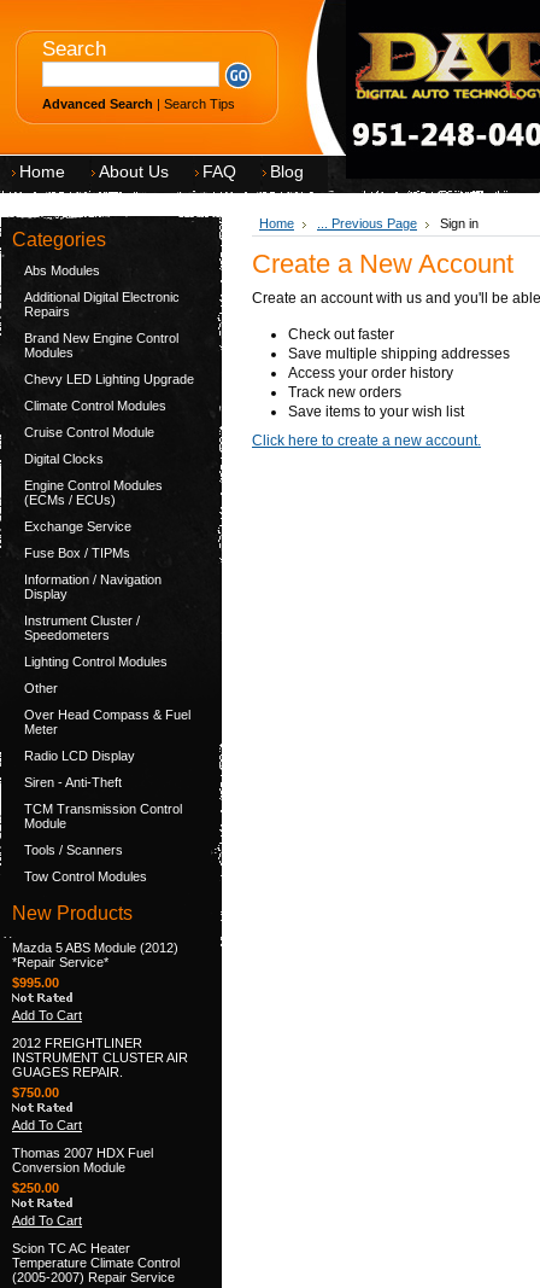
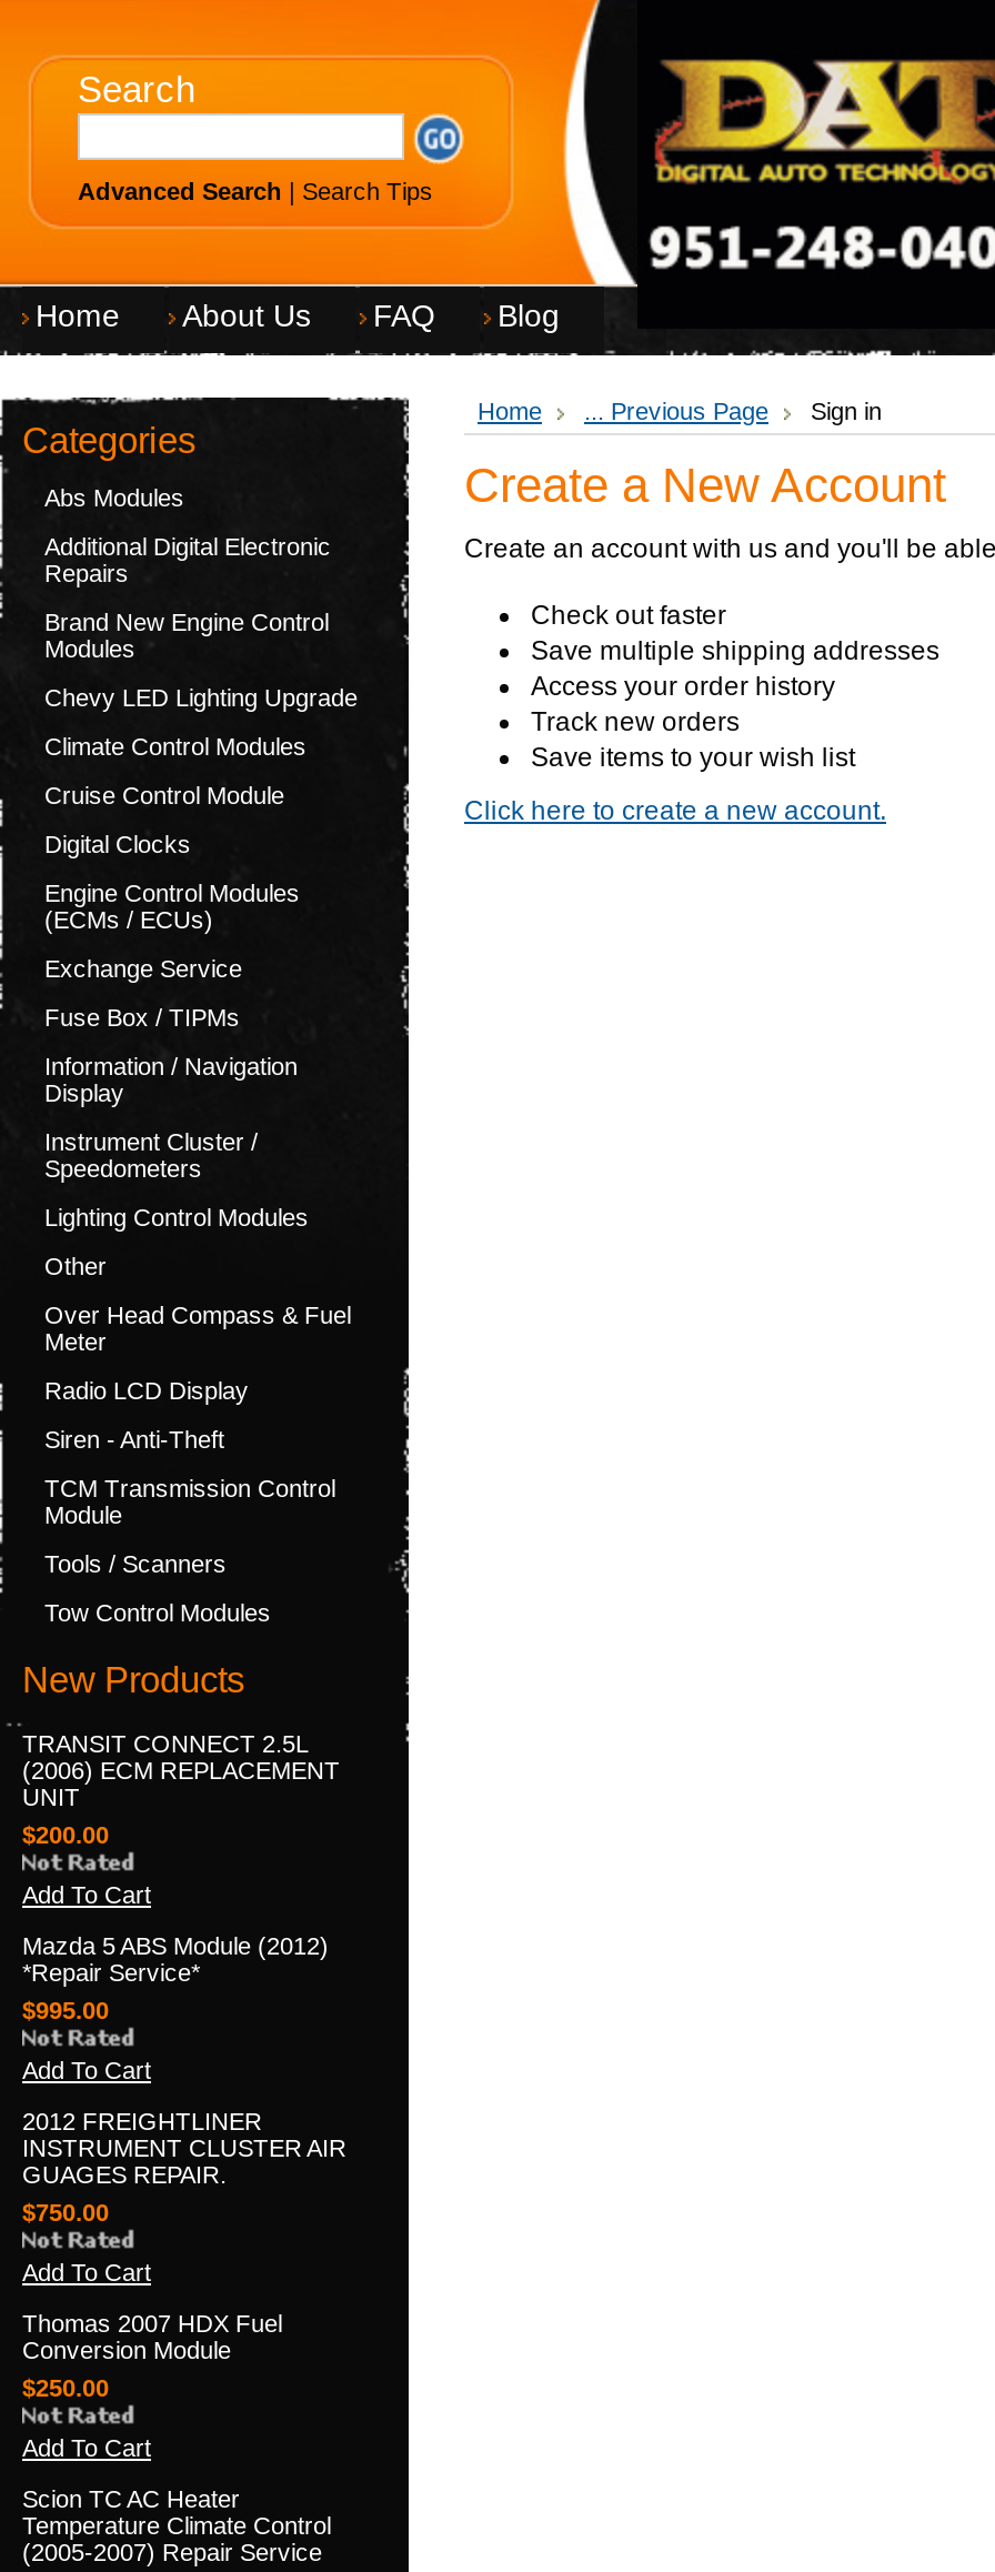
none -> [22,1730,340,1908] TRANSIT CONNECT 2.5L | (2006) ECM REPLACEMENT | UNIT | $200.00 | Add To Cart

